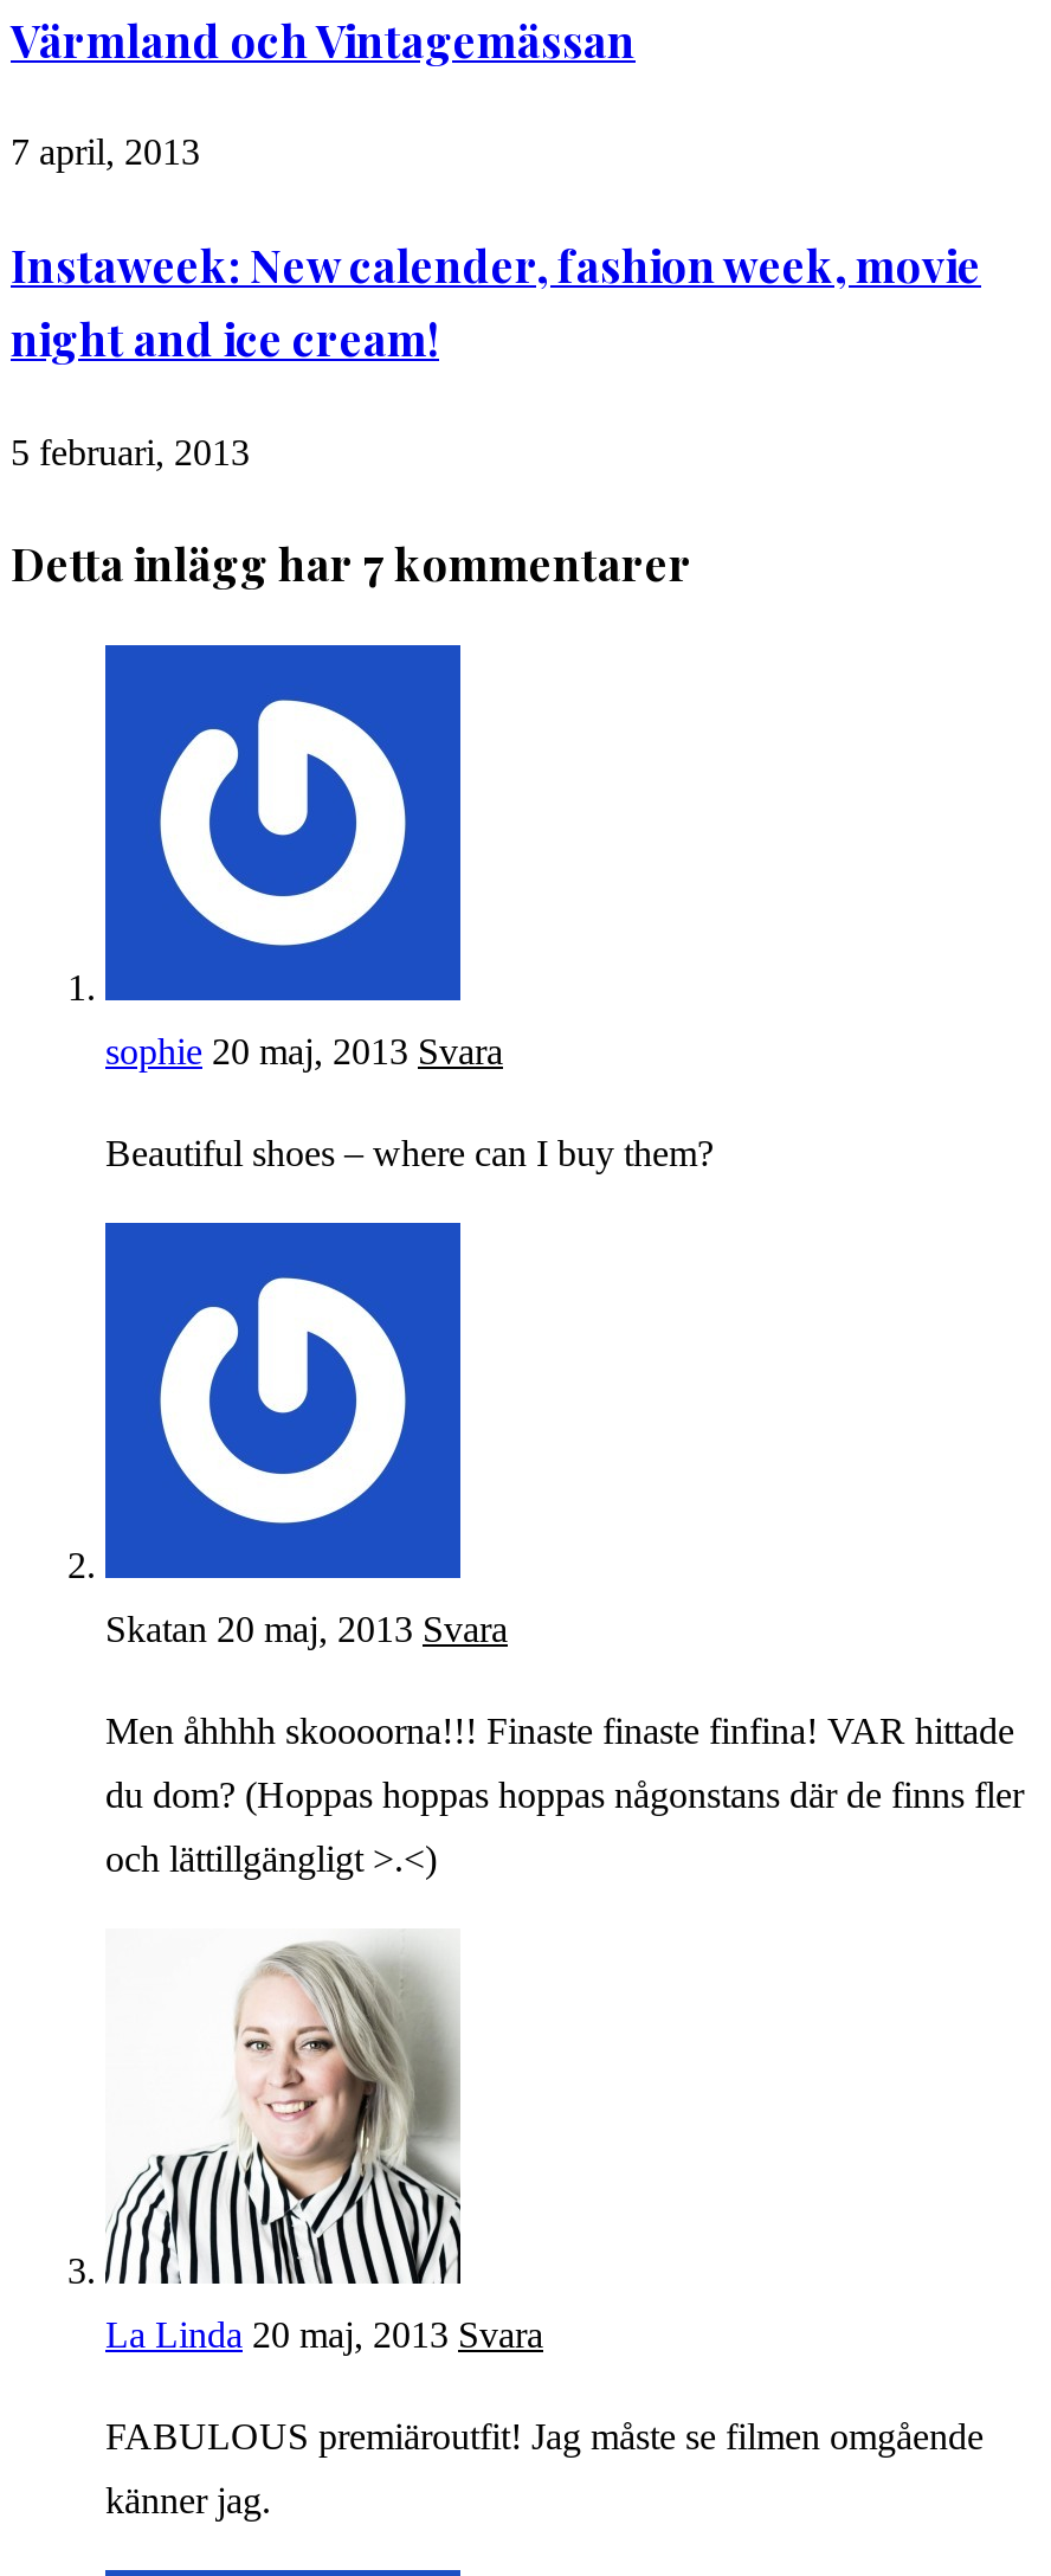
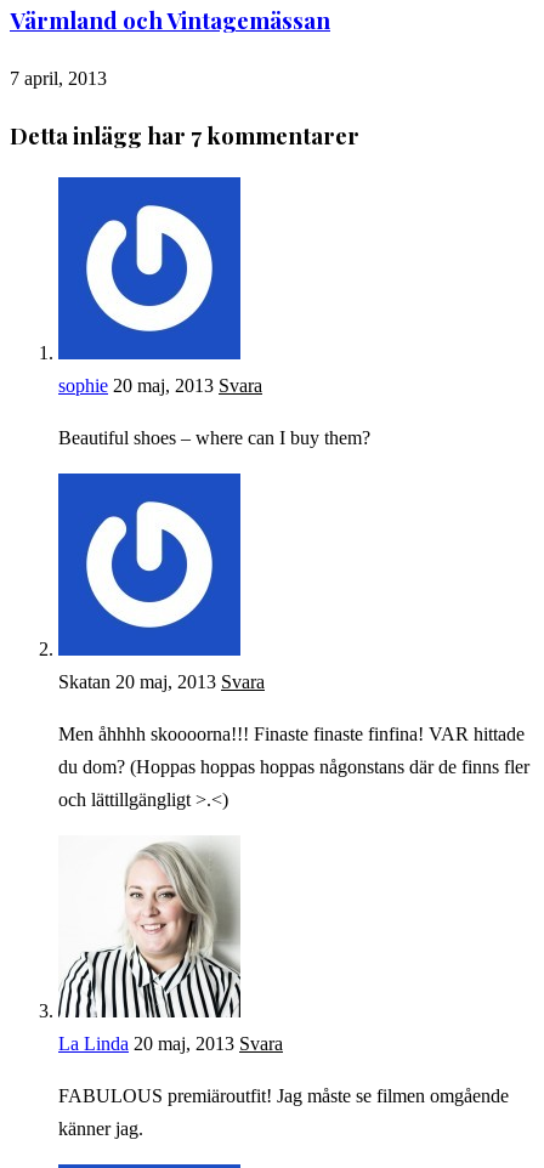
[11,235,981,471] Instaweek: New calender, fashion week, movie | night and ice cream! | 5 februari, 2013 -> none

